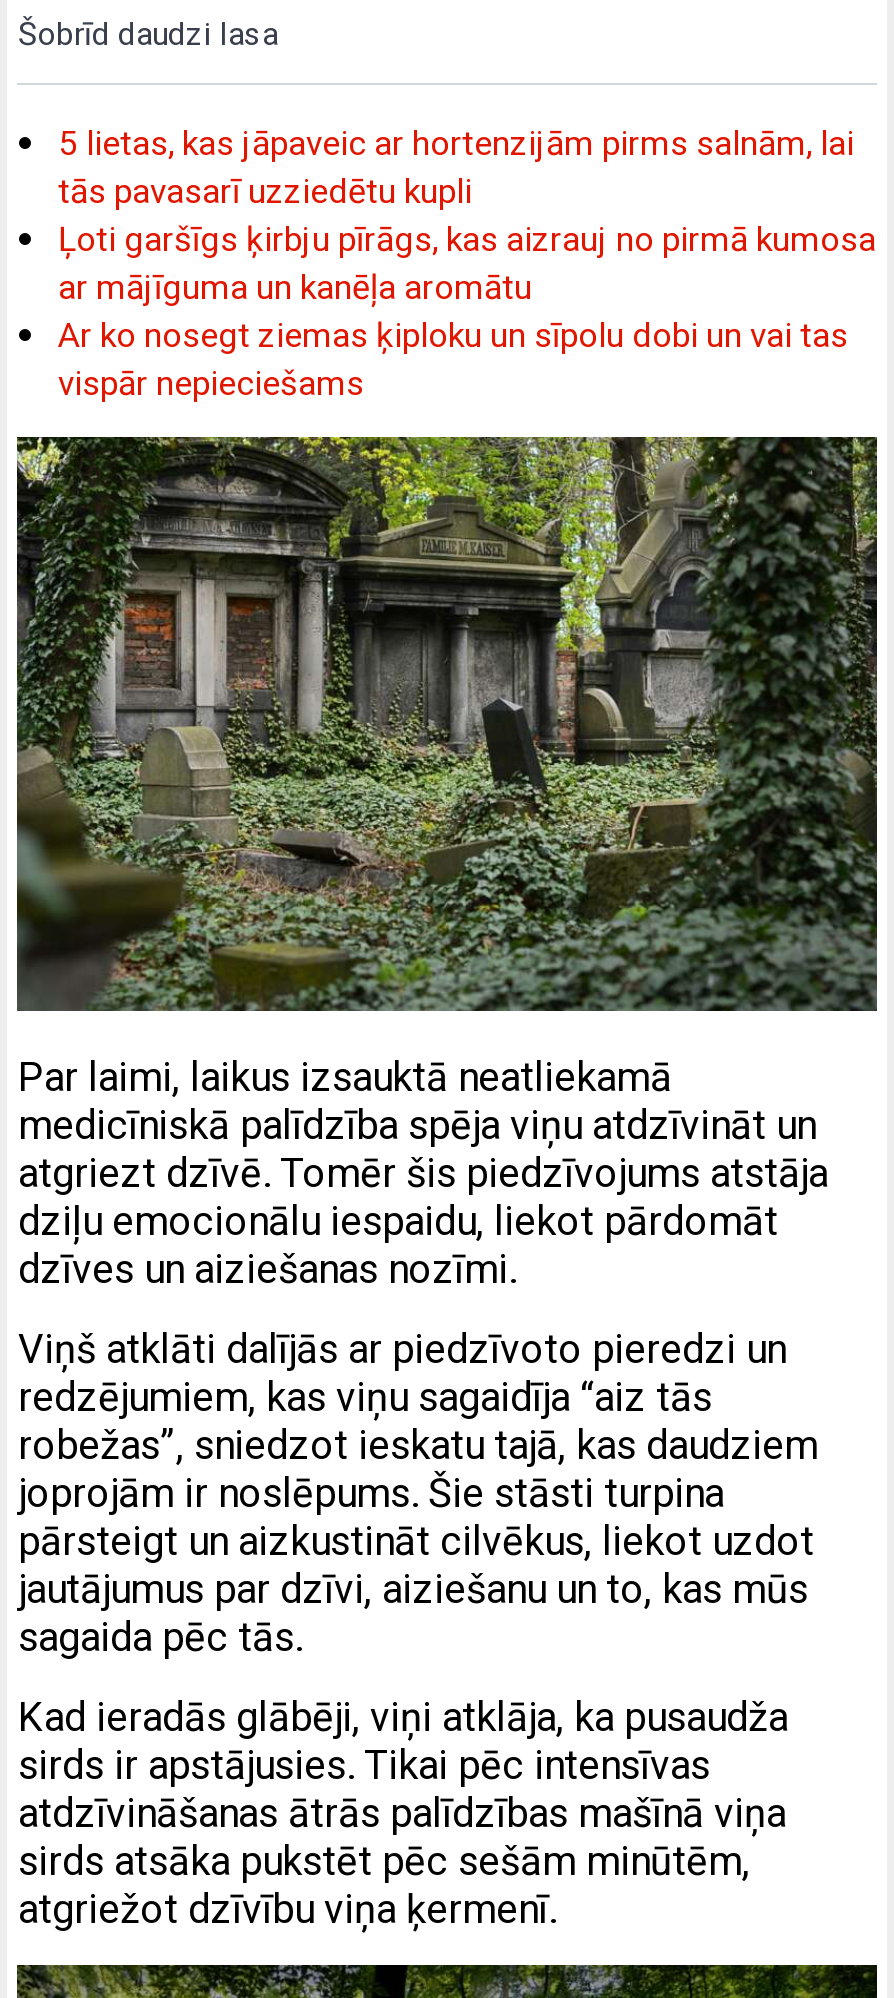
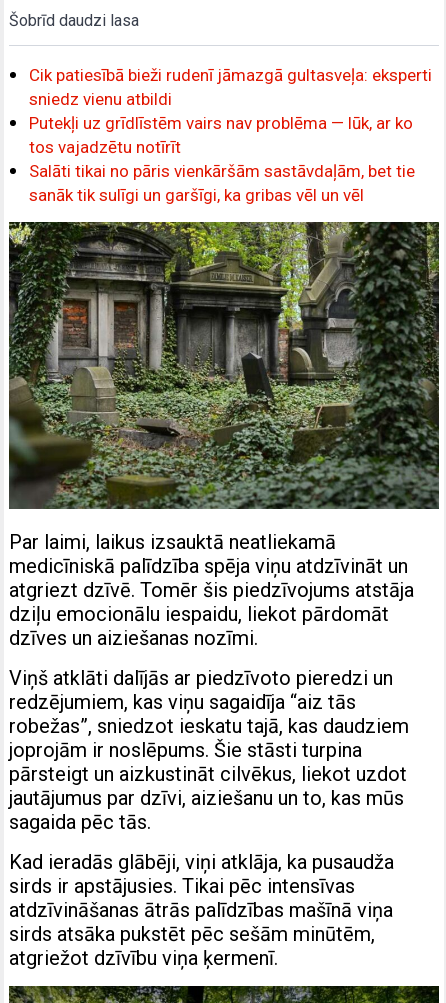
[58,124,876,404] 5 lietas, kas jāpaveic ar hortenzijām pirms salnām, lai | tās pavasarī uzziedētu kupli | Ļoti garšīgs ķirbju pīrāgs, kas aizrauj no pirmā kumosa | ar mājīguma un kanēļa aromātu | Ar ko nosegt ziemas ķiploku un sīpolu dobi un vai tas | vispār nepieciešams -> [29,65,432,205] Cik patiesībā bieži rudenī jāmazgā gultasveļa: eksperti | sniedz vienu atbildi | Putekļi uz grīdlīstēm vairs nav problēma — lūk, ar ko | tos vajadzētu notīrīt | Salāti tikai no pāris vienkāršām sastāvdaļām, bet tie | sanāk tik sulīgi un garšīgi, ka gribas vēl un vēl

